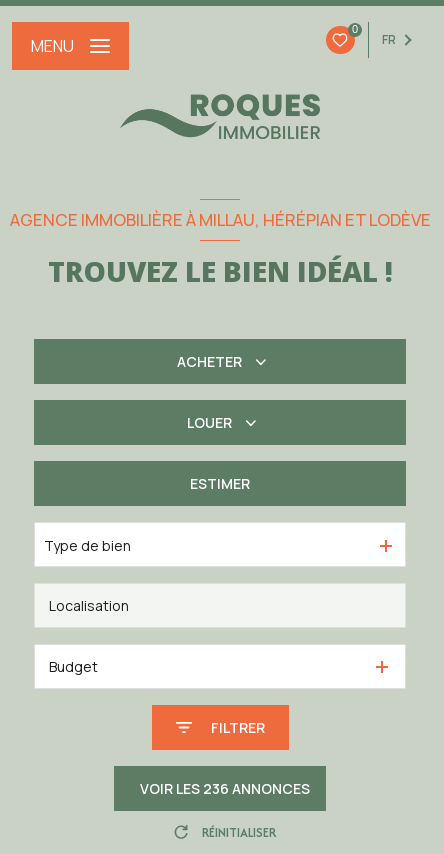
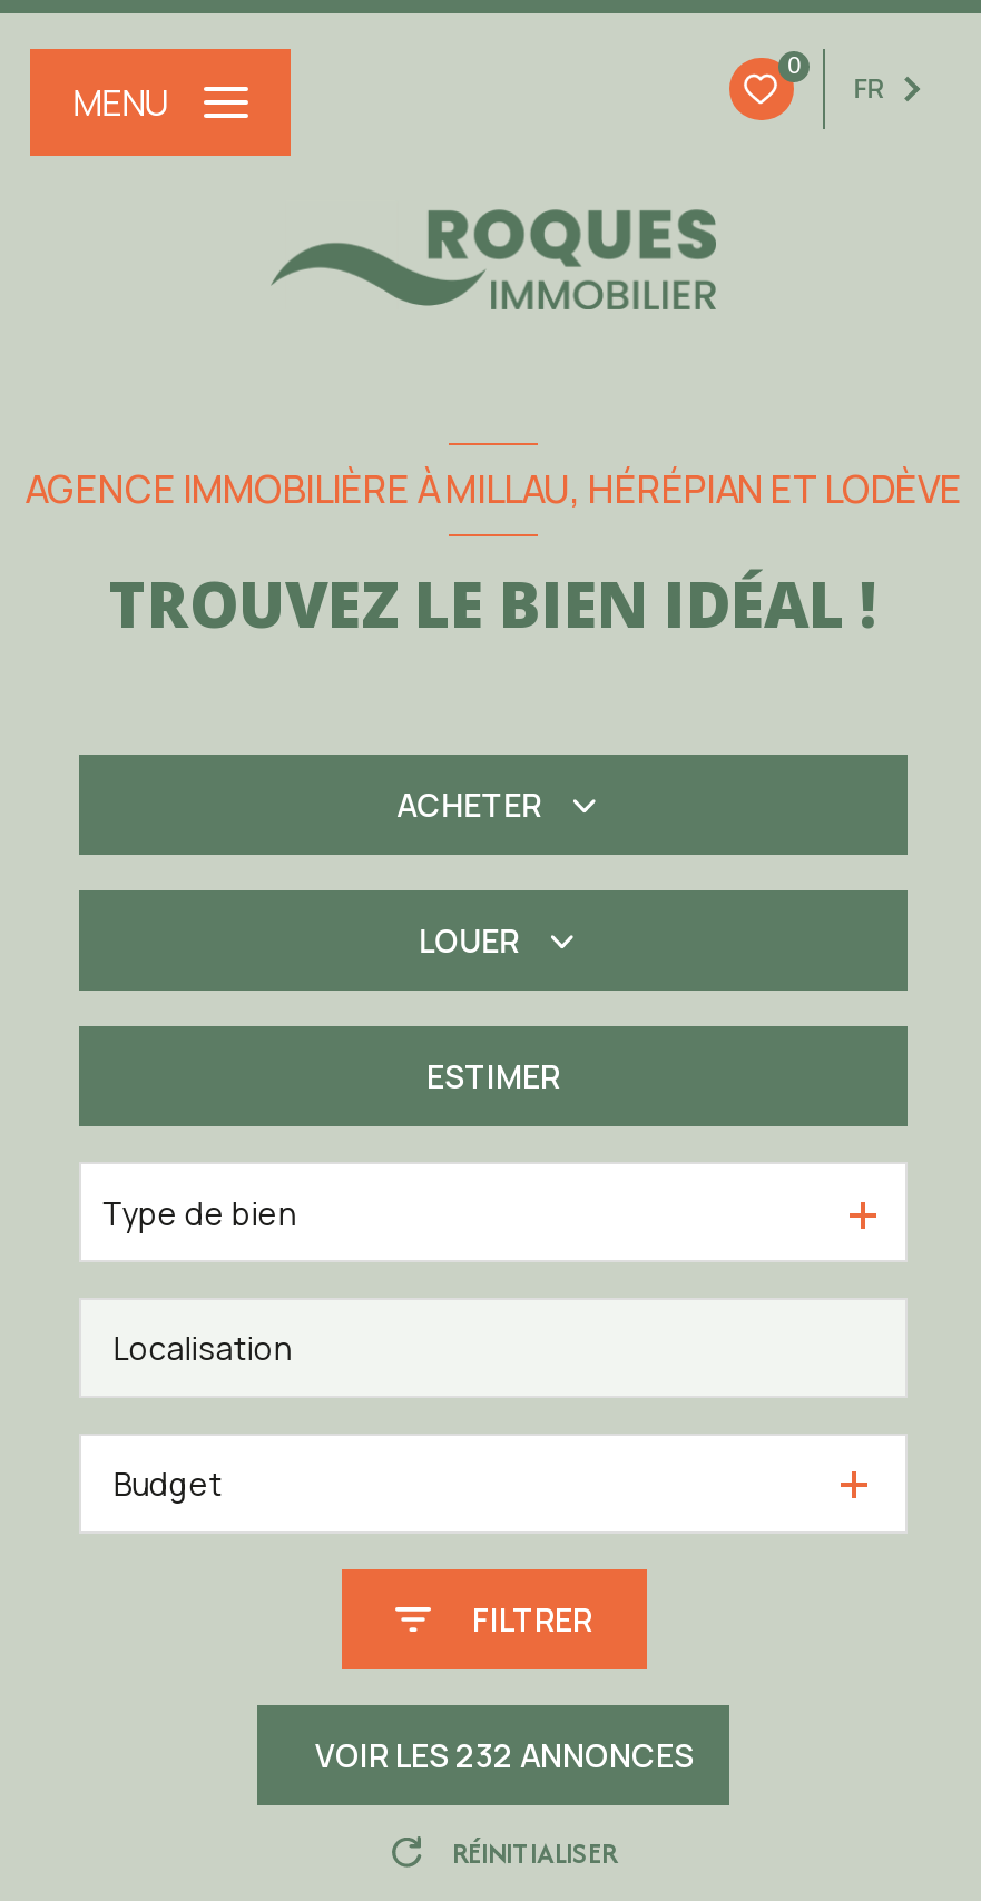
[140,779,310,798] VOIR LES 236 ANNONCES -> [315,1735,694,1777] VOIR LES 232 ANNONCES

